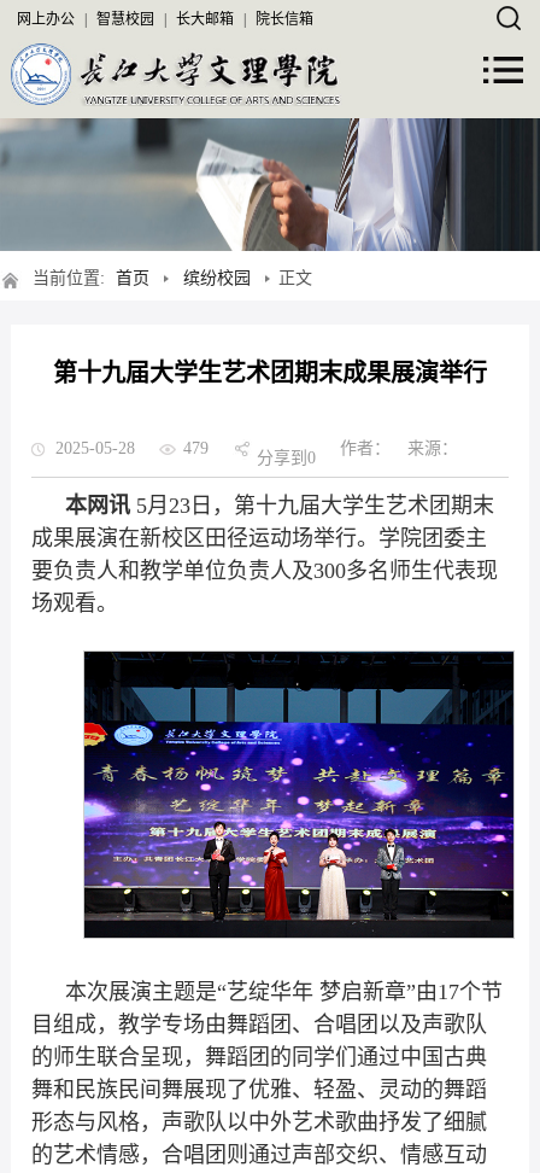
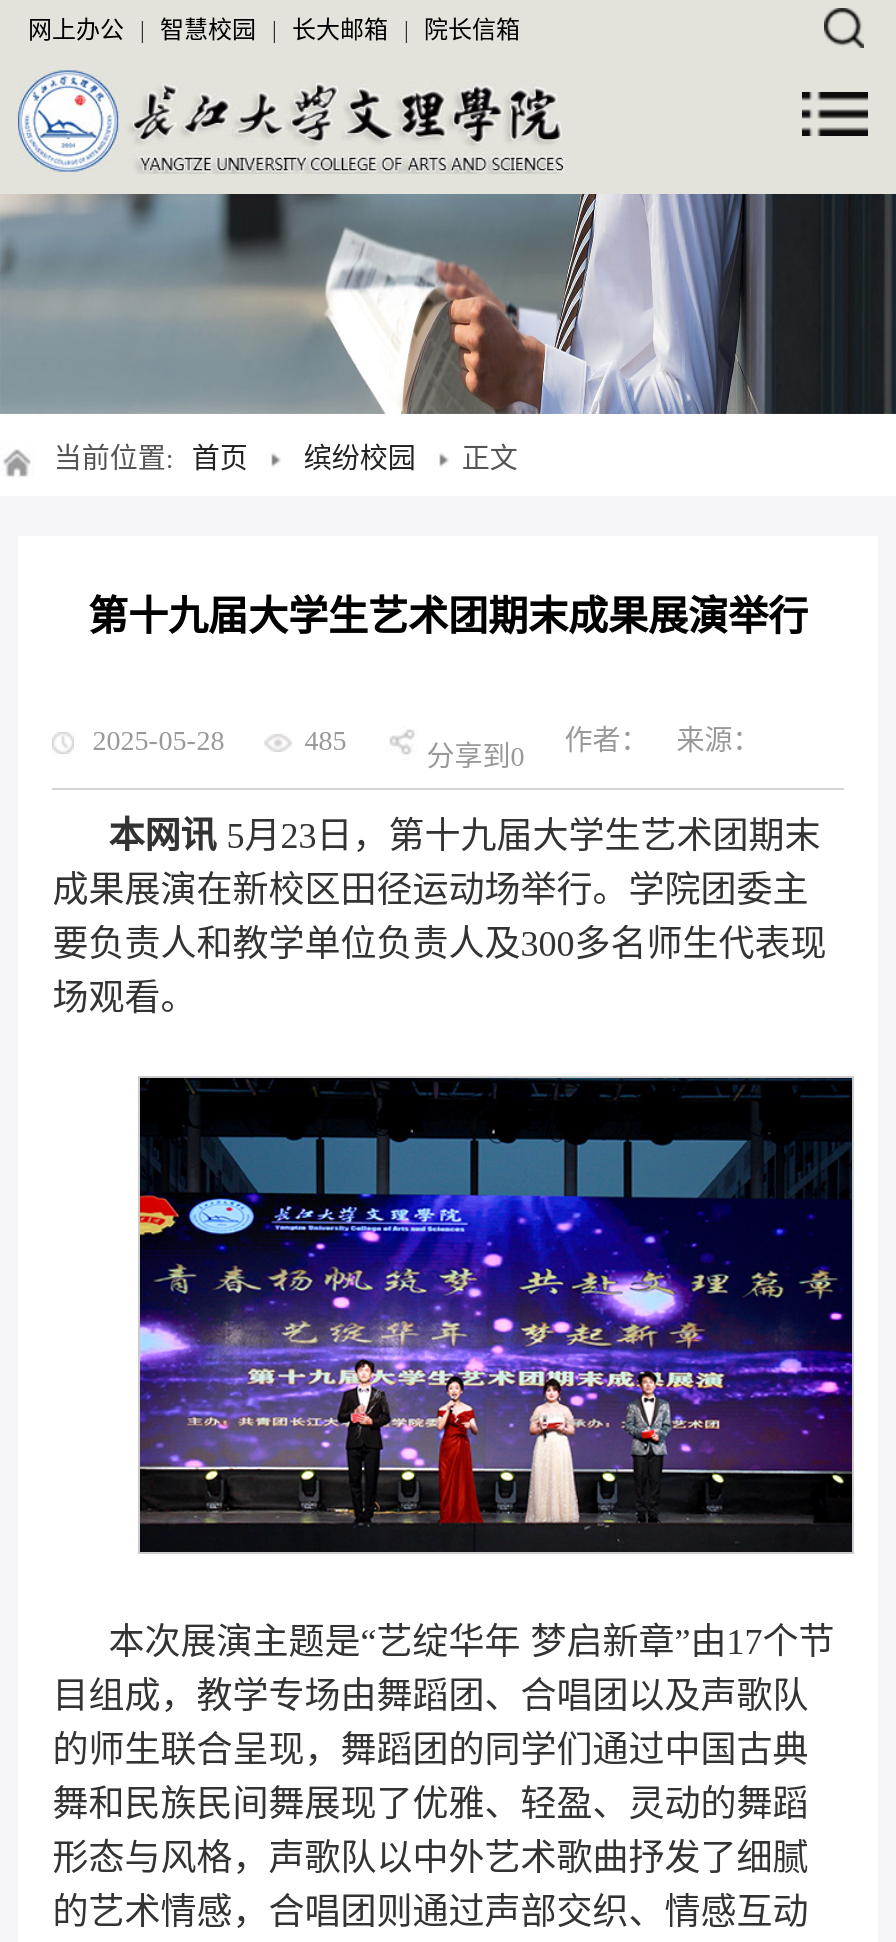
[183,439,209,457] 479 -> [304,726,346,756] 485

